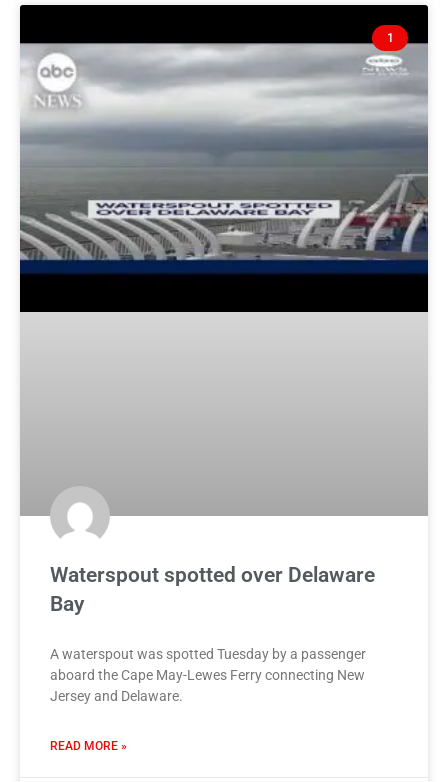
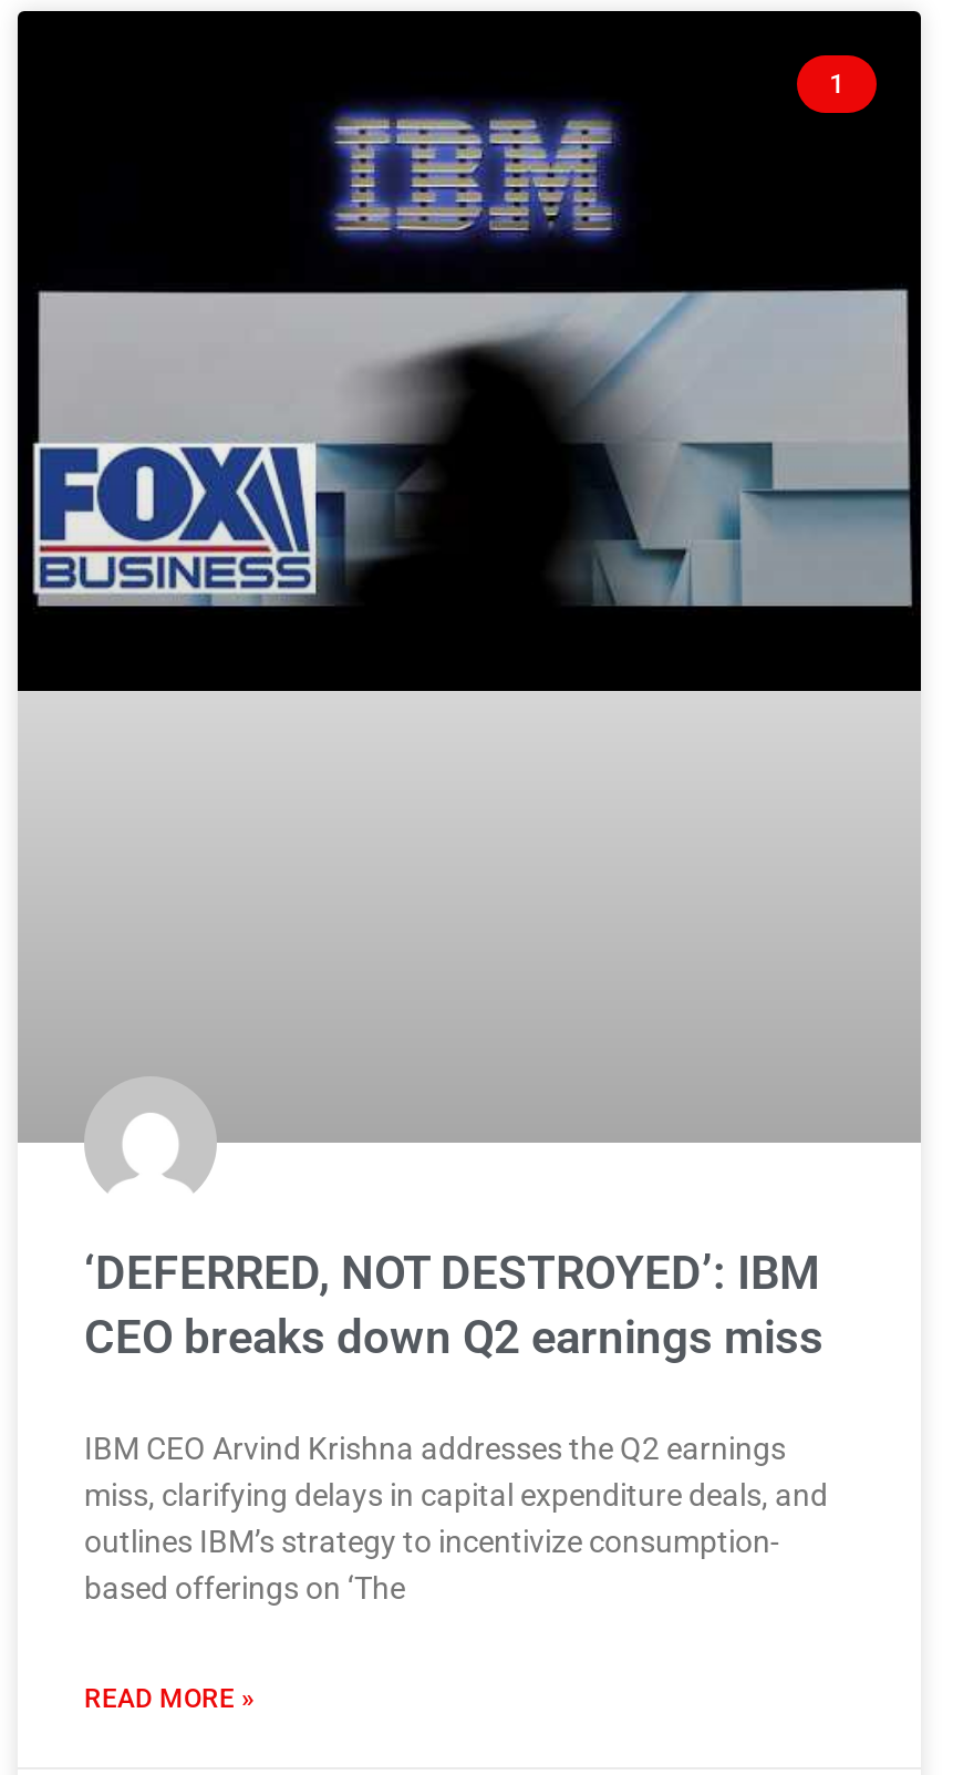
[20,42,429,274] [image] -> [15,95,923,609] [image]
[50,562,375,615] Waterspout spotted over Delaware | Bay -> [84,1246,823,1363] ‘DEFERRED, NOT DESTROYED’: IBM | CEO breaks down Q2 earnings miss
[50,645,366,703] A waterspout was spotted Tuesday by a passenger | aboard the Cape May-Lewes Ferry connecting New | Jersey and Delaware. -> [84,1430,828,1604] IBM CEO Arvind Krishna addresses the Q2 earnings | miss, clarifying delays in capital expenditure deals, and | outlines IBM’s strategy to incentivize consumption- | based offerings on ‘The

